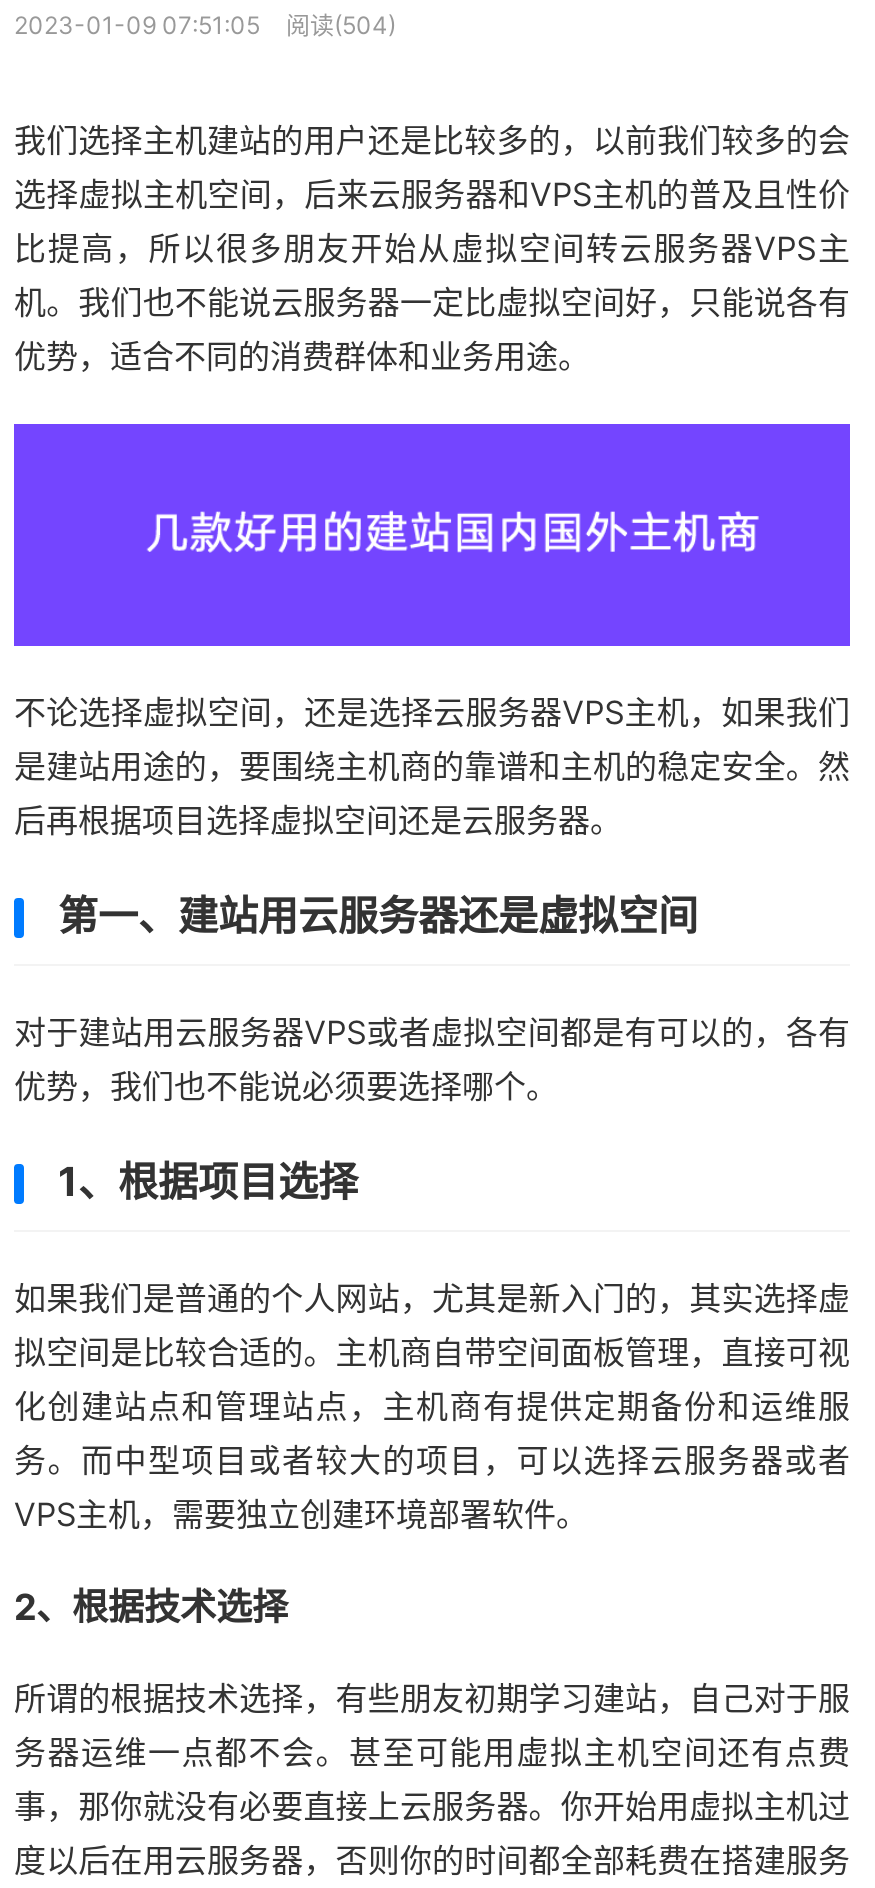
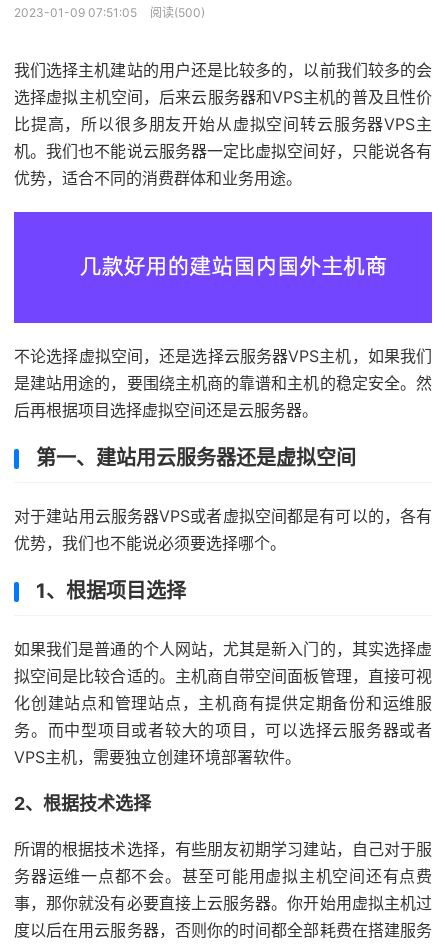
[14,10,396,40] 2023-01-09 07:51:05 阅读(504) -> [14,5,205,20] 2023-01-09 07:51:05 阅读(500)

